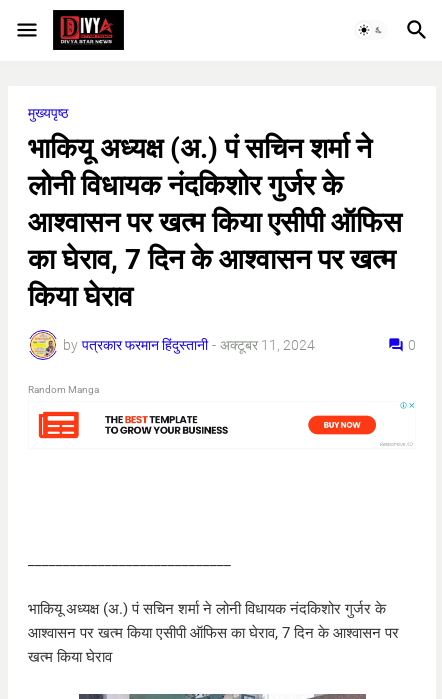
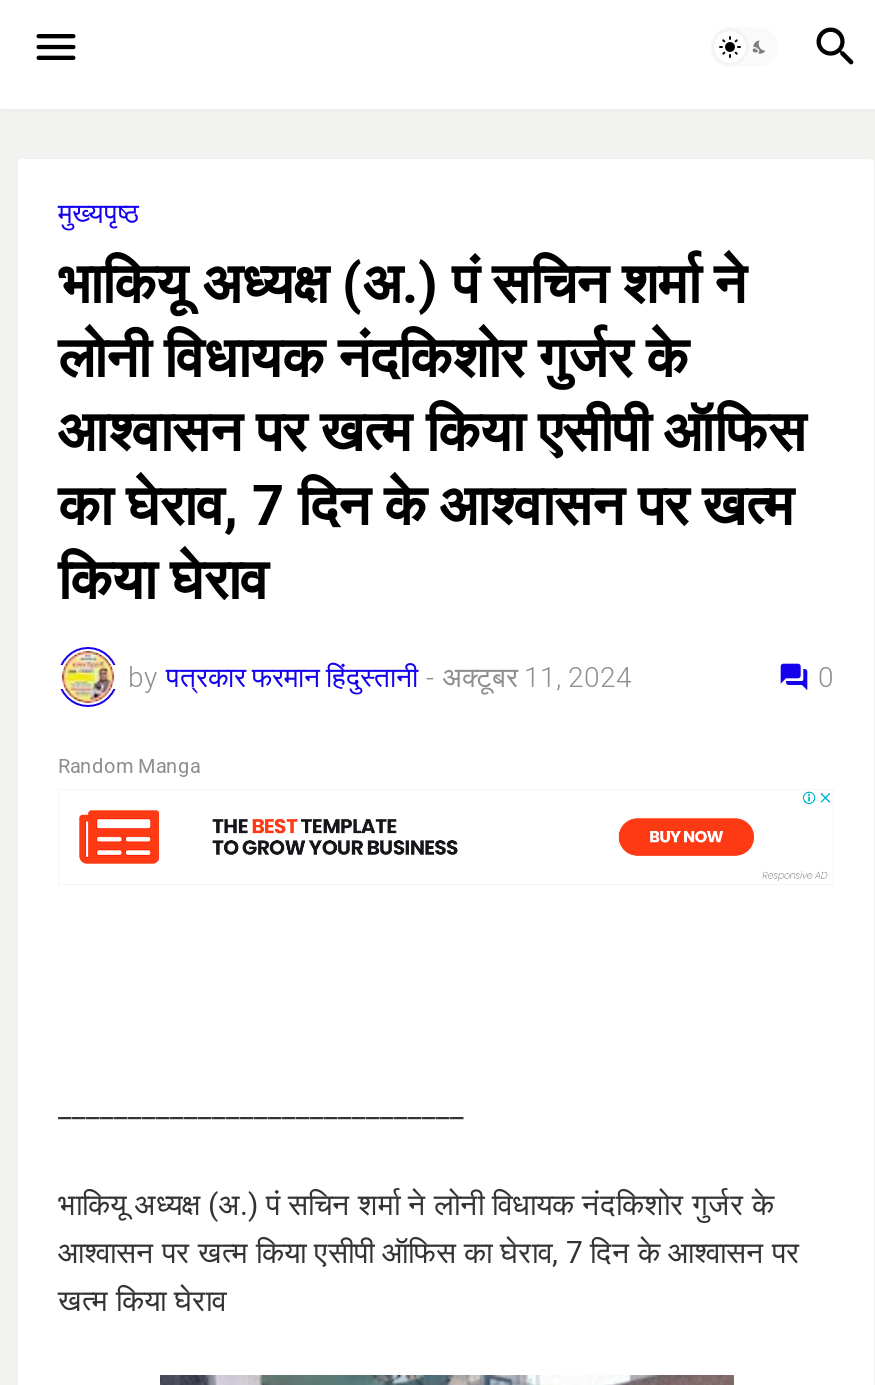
[52,9,125,51] [image] -> none

